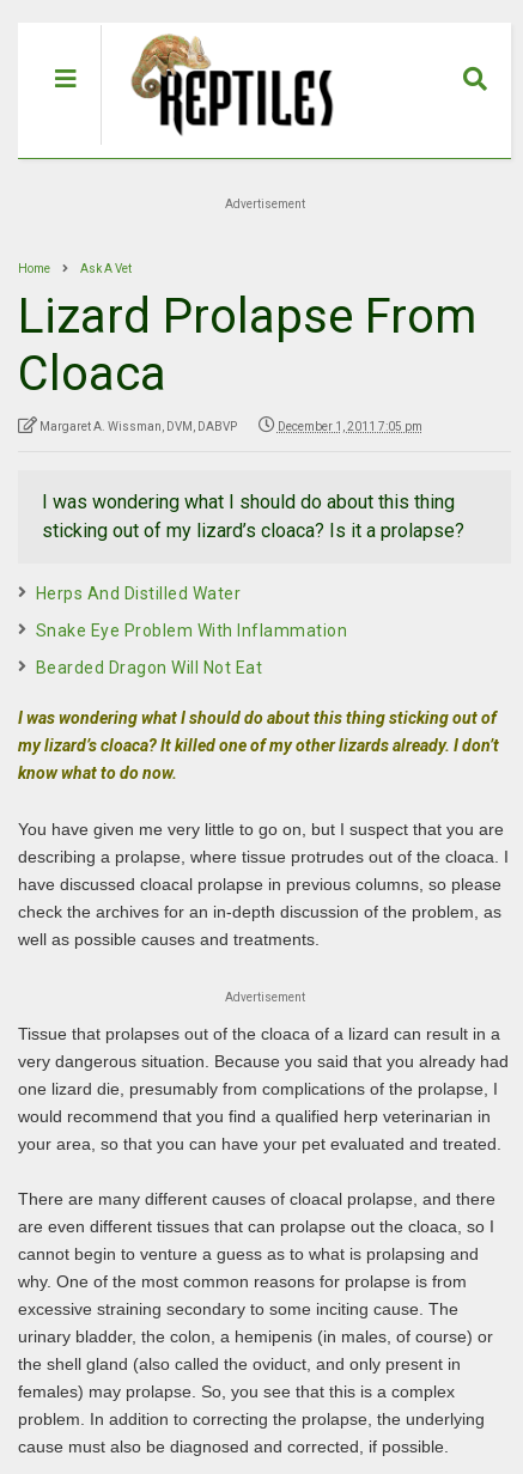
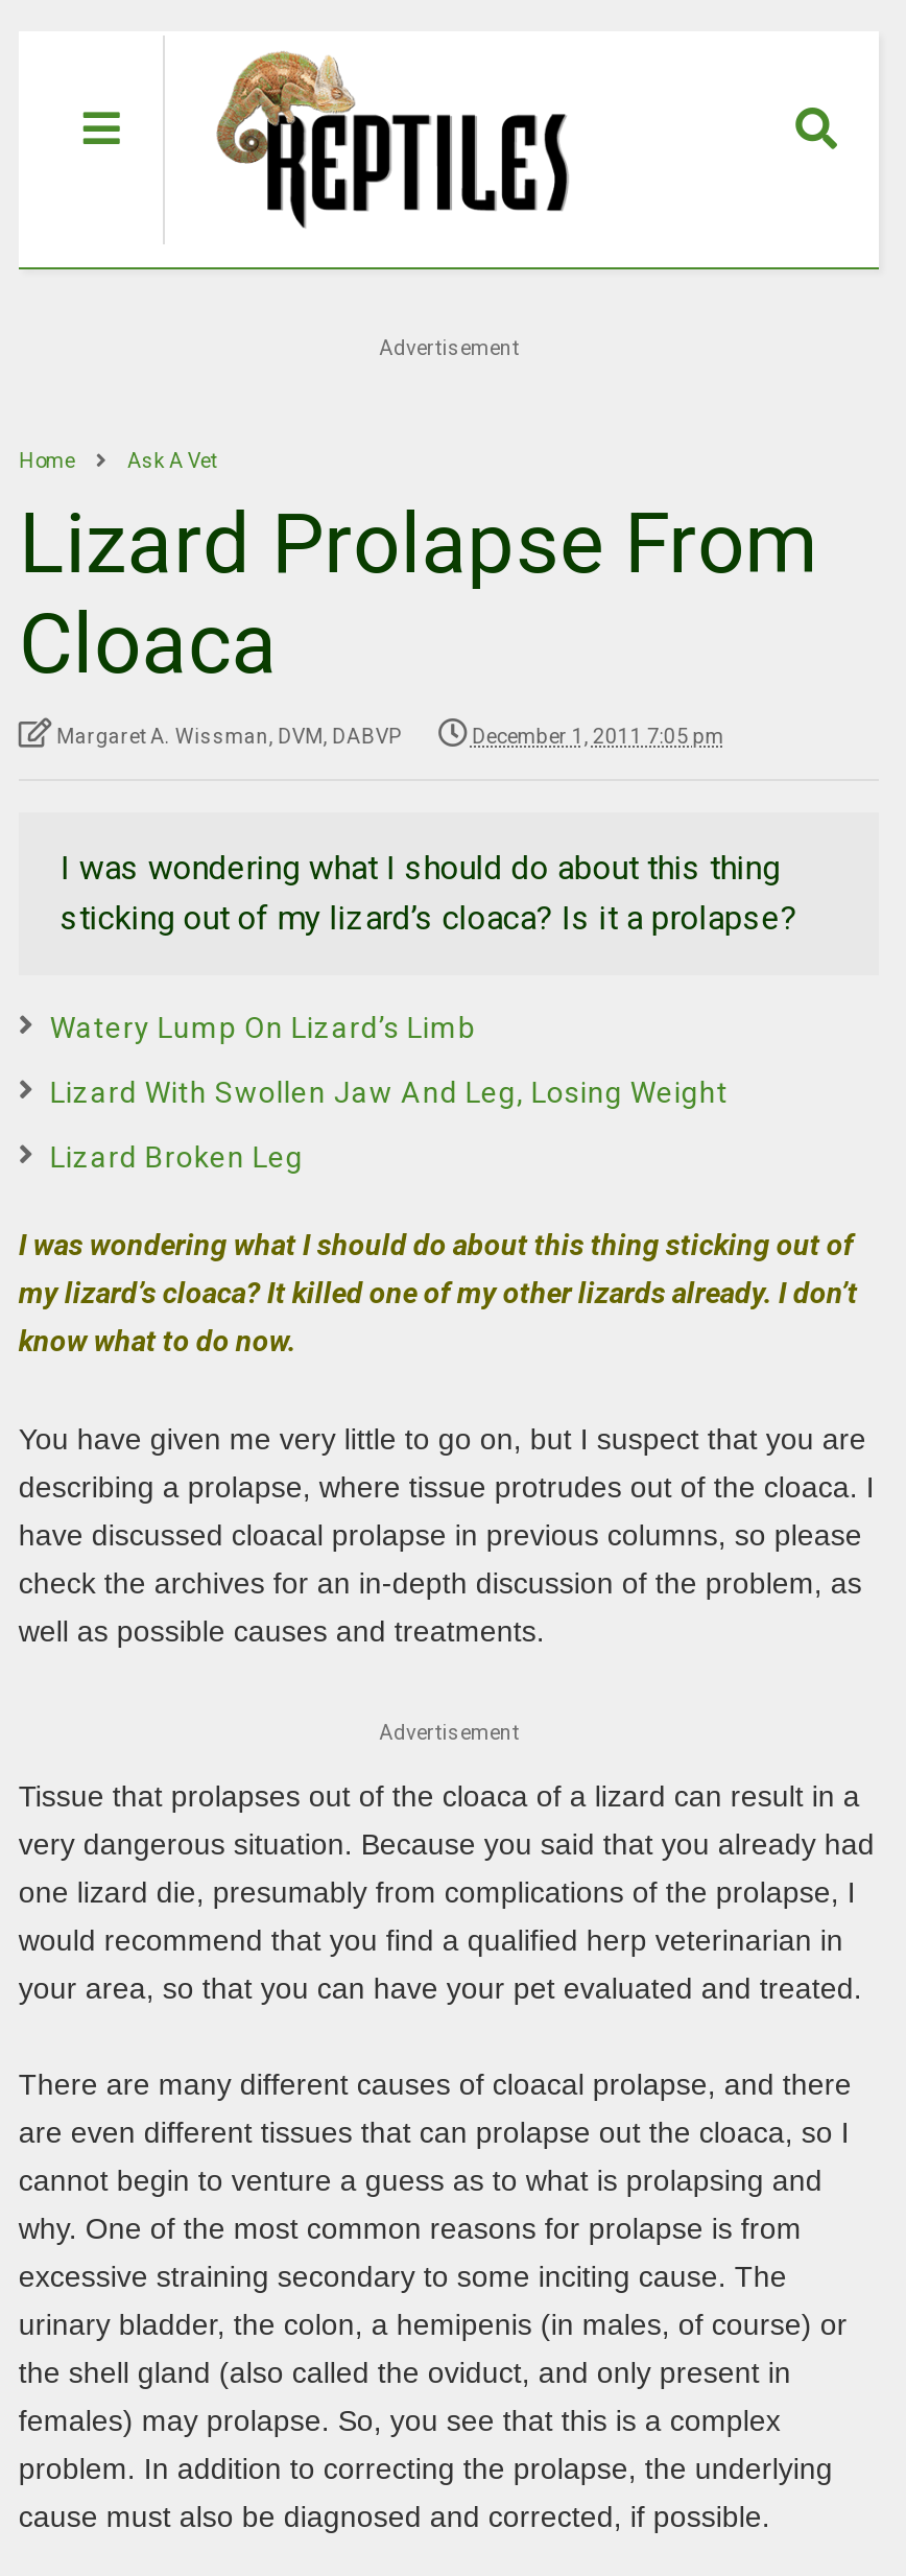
[36,584,241,603] Herps And Distilled Water -> [50,1011,476,1044] Watery Lump On Lizard’s Limb
[36,621,348,640] Snake Eye Problem With Inflammation -> [50,1076,728,1109] Lizard With Swollen Jaw And Leg, Losing Weight
[36,658,263,677] Bearded Dragon Will Not Eat -> [50,1140,304,1174] Lizard Broken Leg

